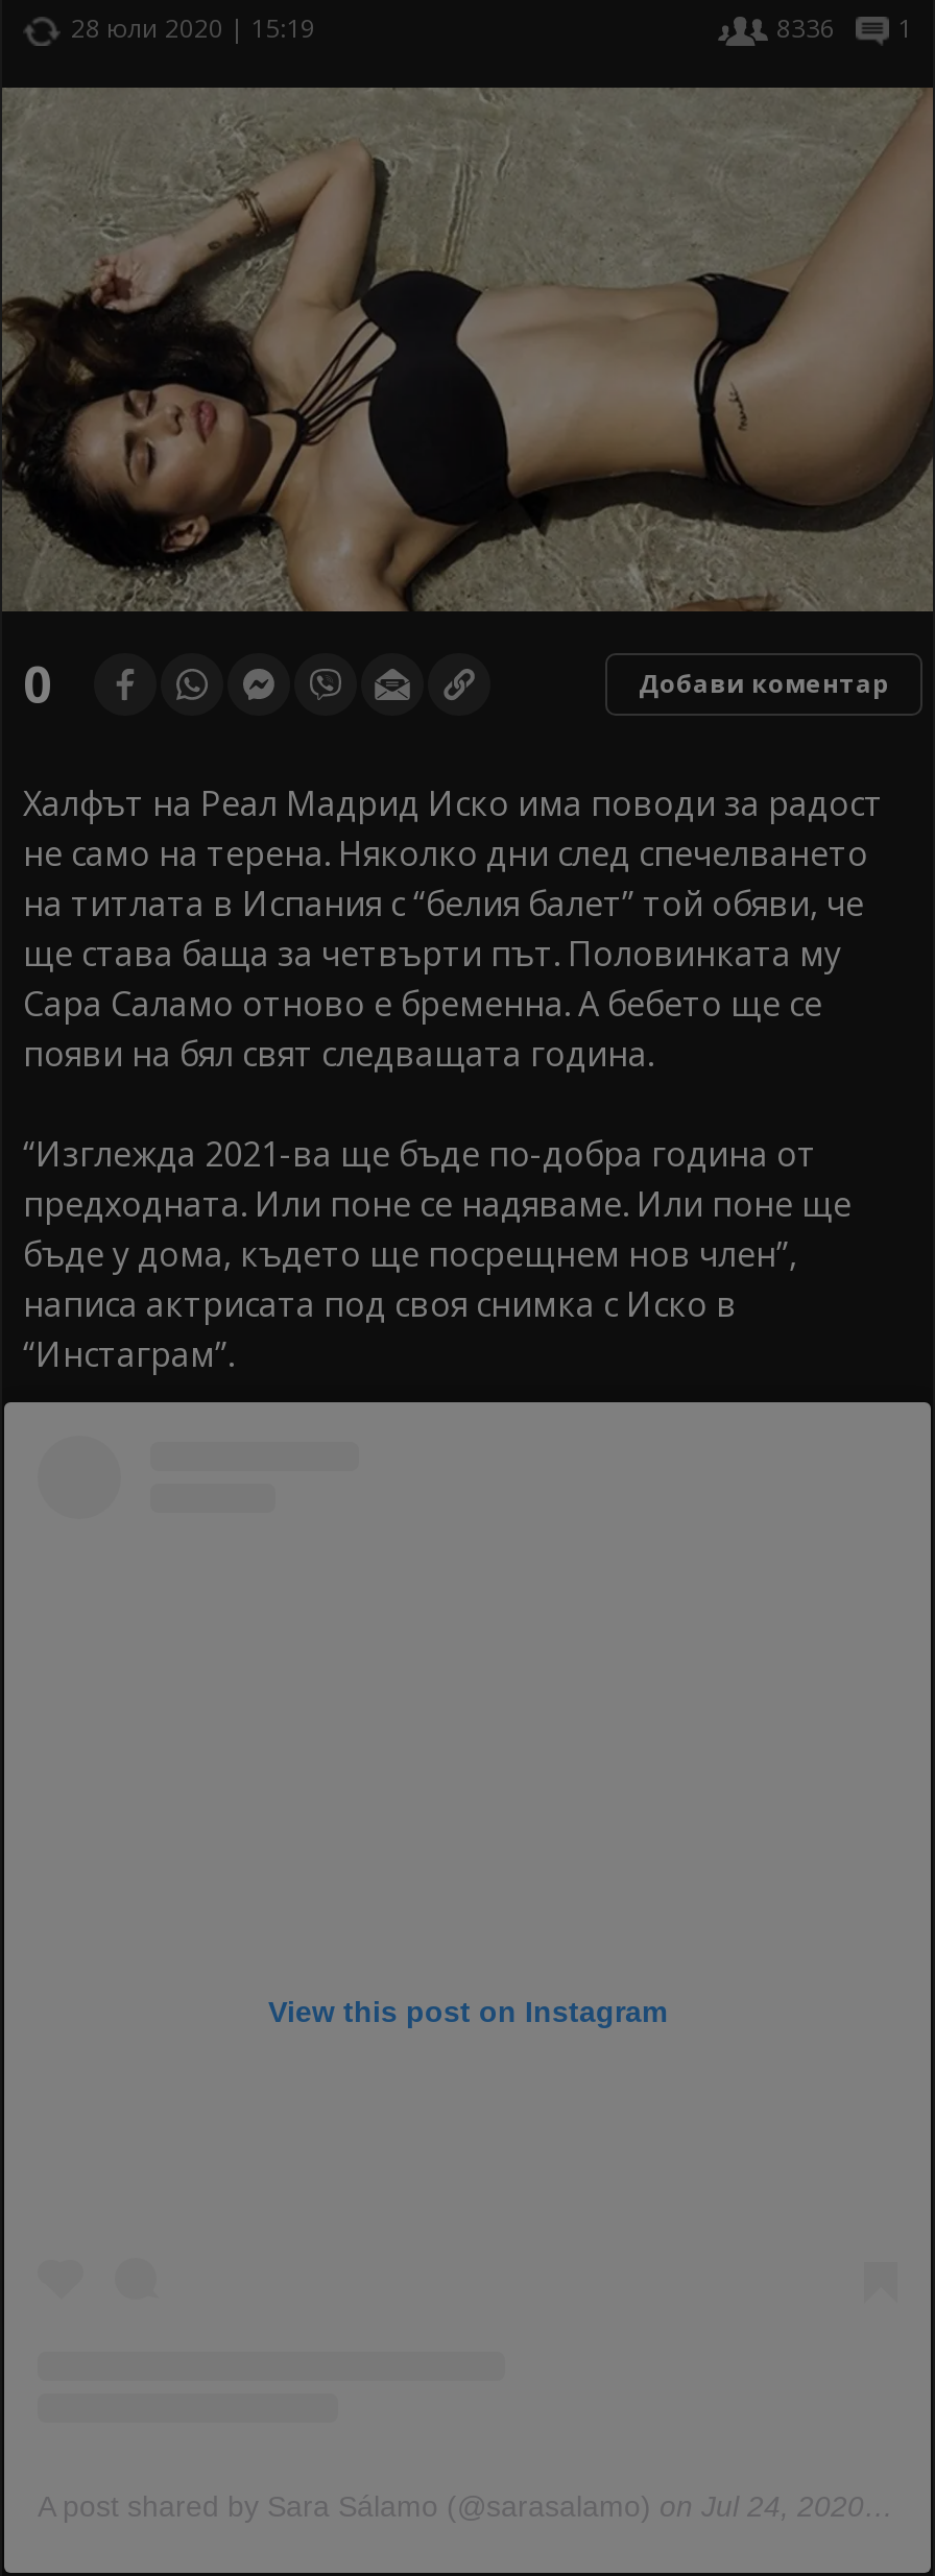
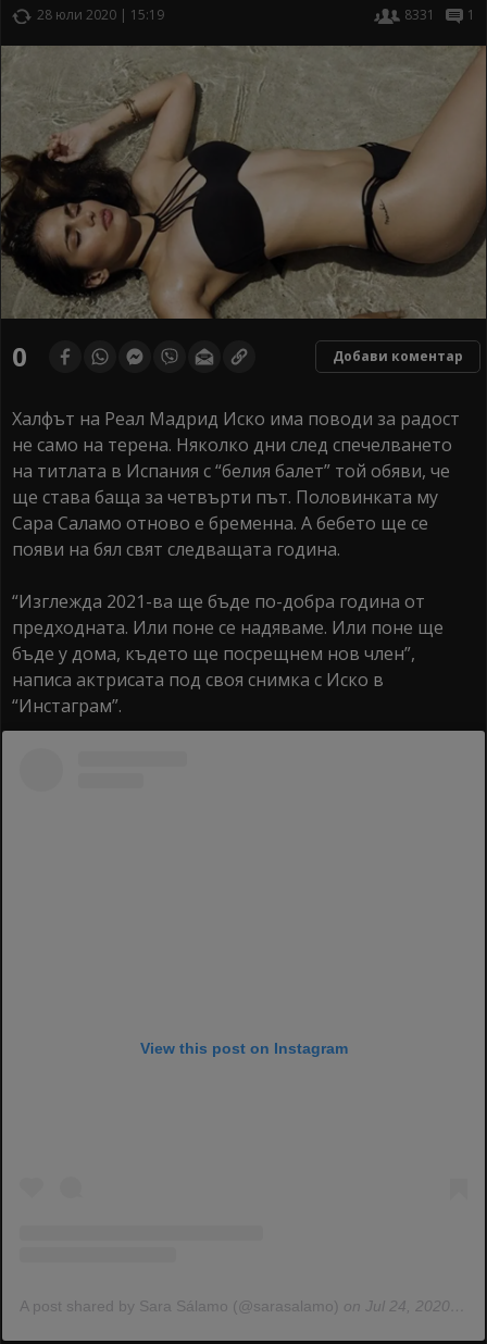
[776,10,912,46] 8336 1 -> [404,5,475,24] 8331 1

